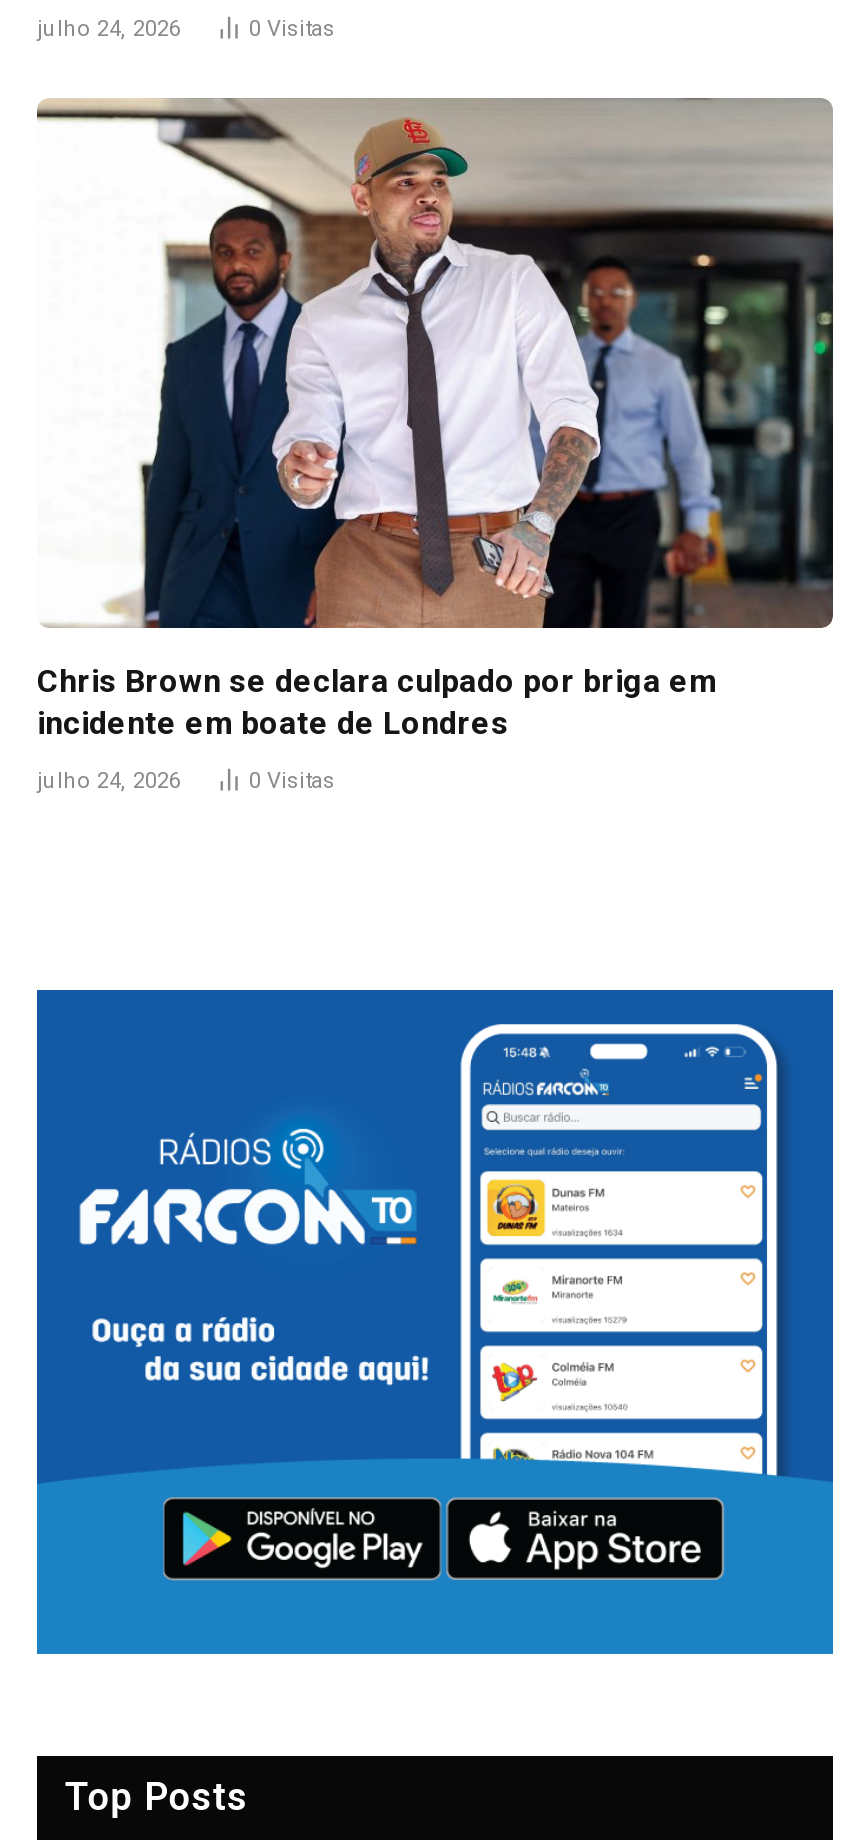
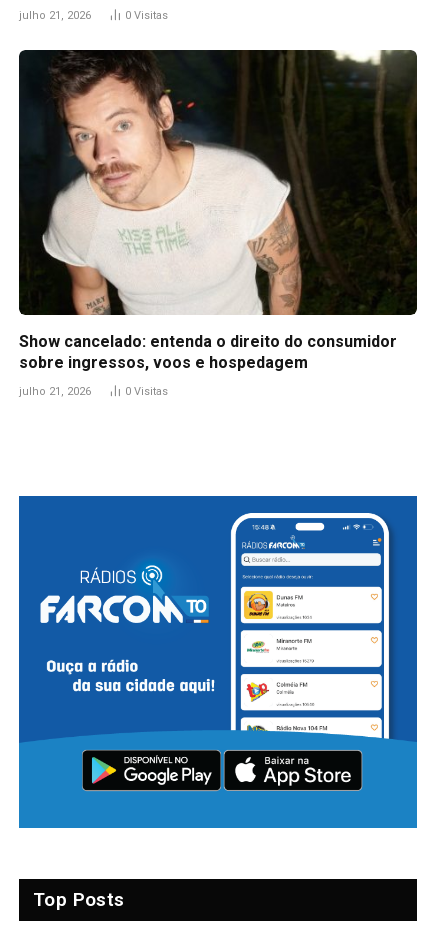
[37,15,181,41] julho 24, 2026 -> [19,9,91,22] julho 21, 2026
[37,96,833,742] [image] | Chris Brown se declara culpado por briga em | incidente em boate de Londres -> [18,49,417,372] [image] | Show cancelado: entenda o direito do consumidor | sobre ingressos, voos e hospedagem
[37,768,181,794] julho 24, 2026 -> [19,385,91,398] julho 21, 2026

